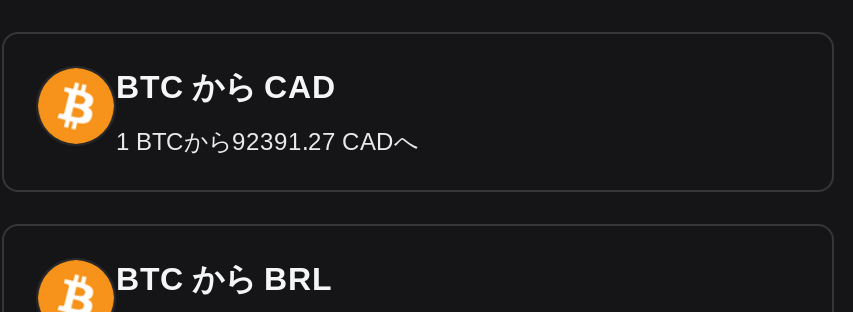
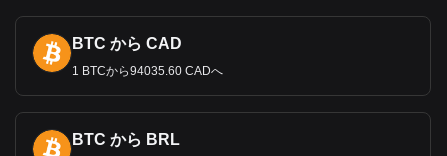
[116,128,418,156] 1 BTCから92391.27 CADへ -> [72,64,223,78] 1 BTCから94035.60 CADへ

